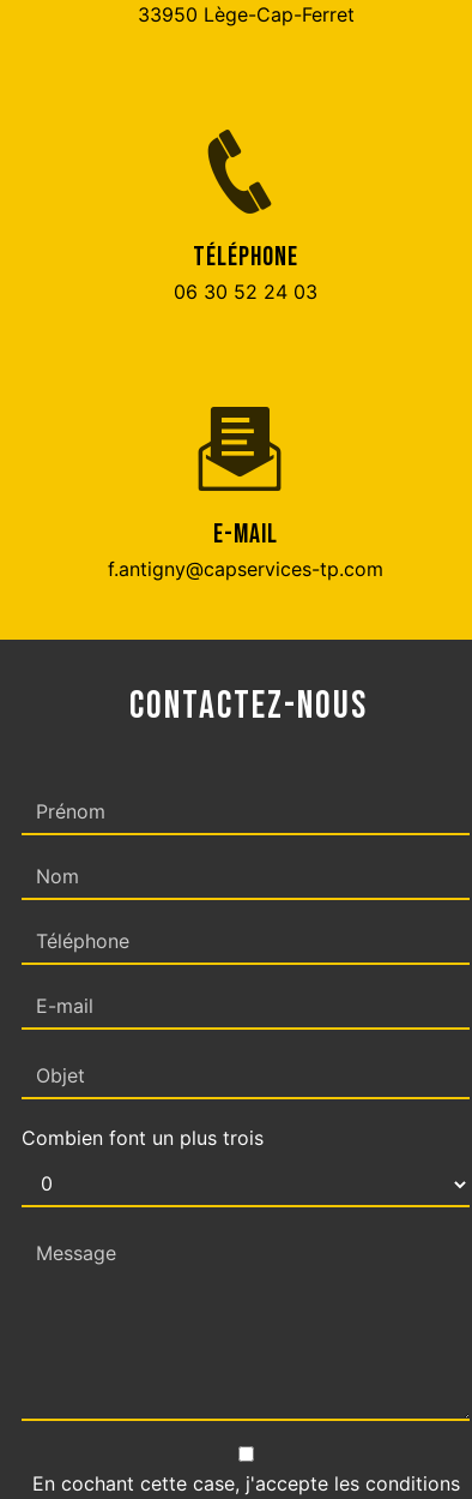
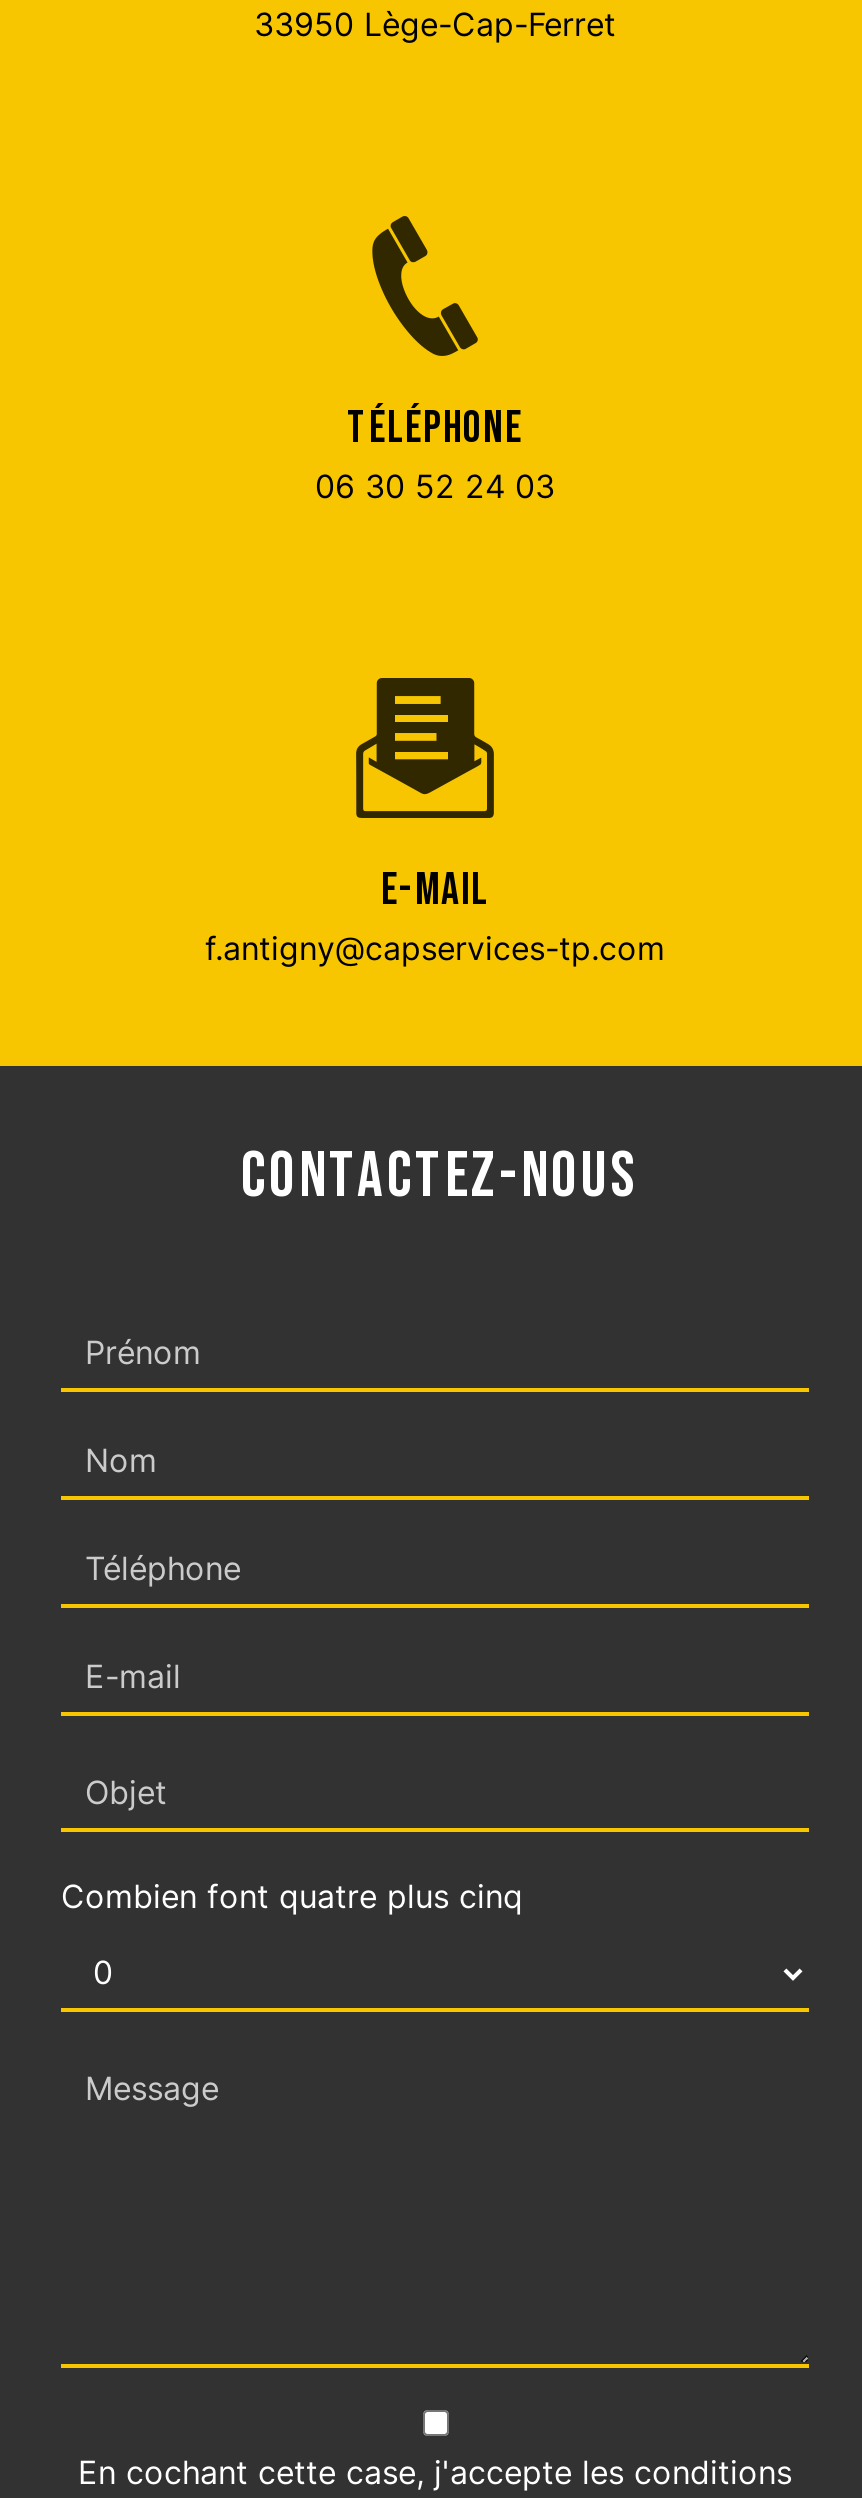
[22,1126,264,1150] Combien font un plus trois -> [61,1876,523,1916] Combien font quatre plus cinq

